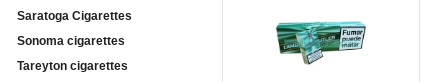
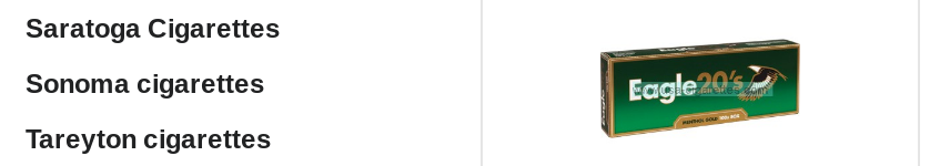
[275,21,366,65] [image] -> [598,38,802,139] [image]

